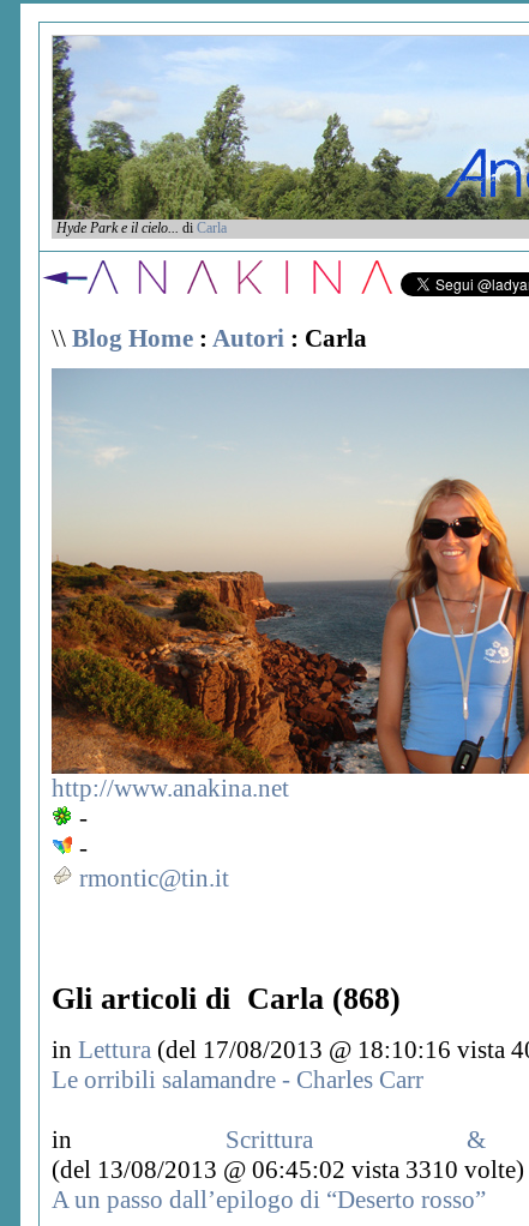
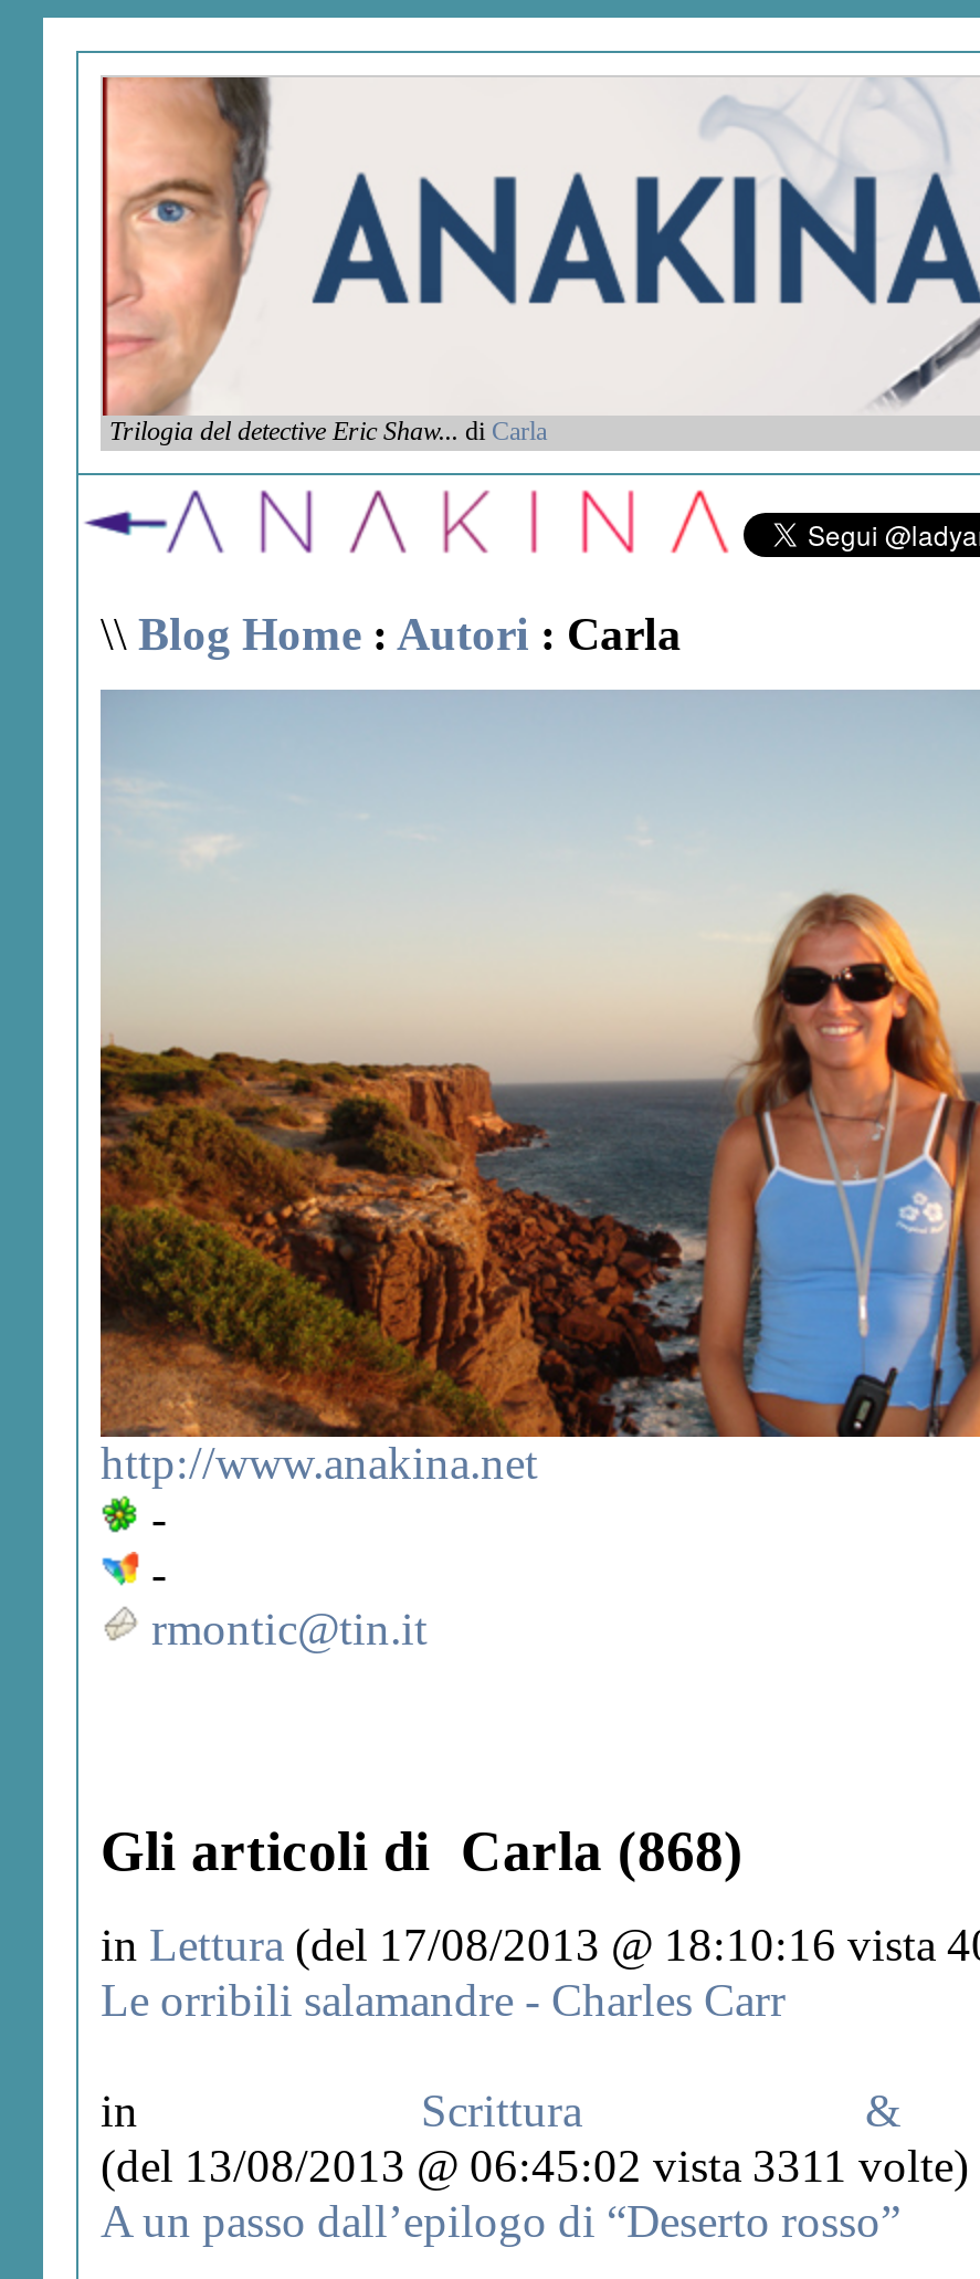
[52,35,525,236] [image] | Hyde Park e il cielo... di Carla -> [101,75,973,447] [image] | Trilogia del detective Eric Shaw... di Carla
[52,1155,524,1184] (del 13/08/2013 @ 06:45:02 vista 3310 volte) -> [101,2139,969,2192] (del 13/08/2013 @ 06:45:02 vista 3311 volte)

